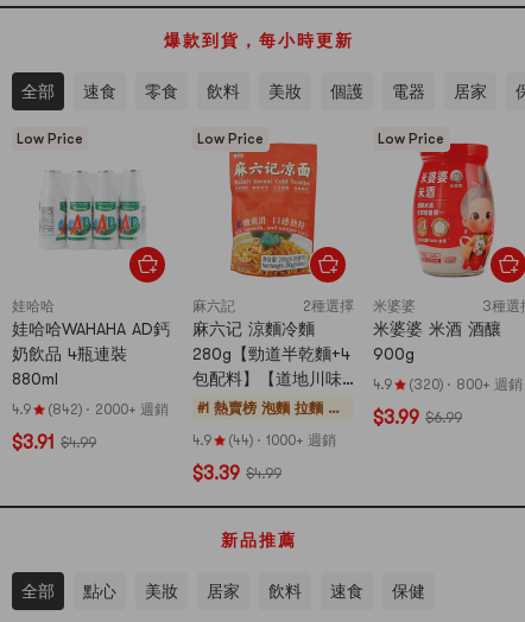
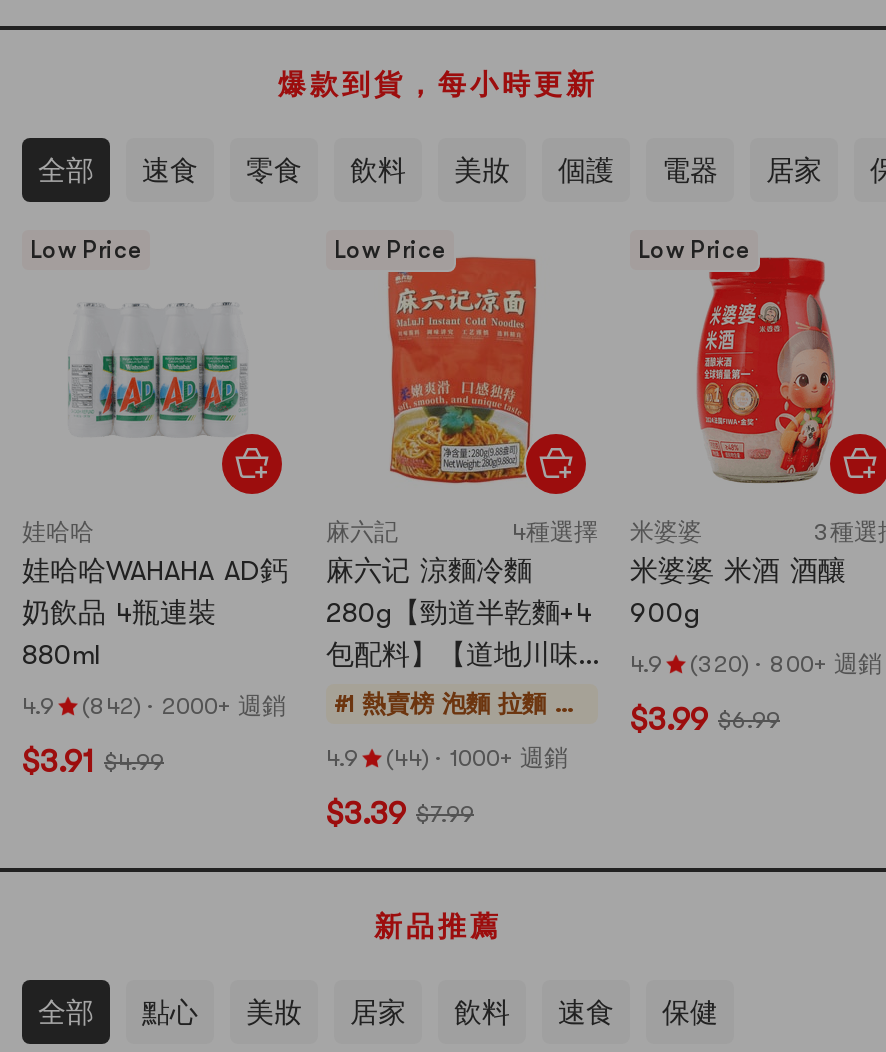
[303,298,354,314] 2種選擇 -> [512,518,598,546] 4種選擇
[192,463,282,484] $3.39 $4.99 -> [326,796,474,832] $3.39 $7.99

